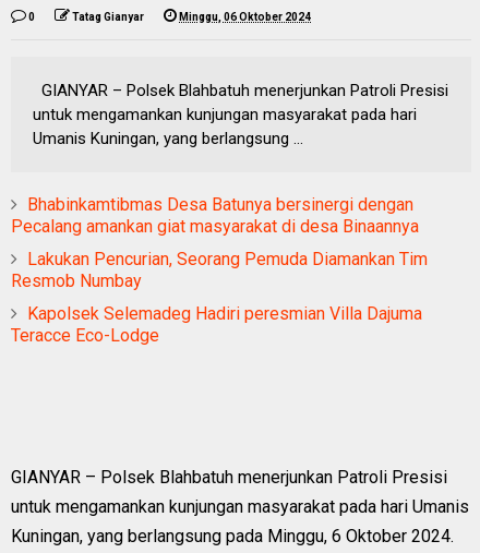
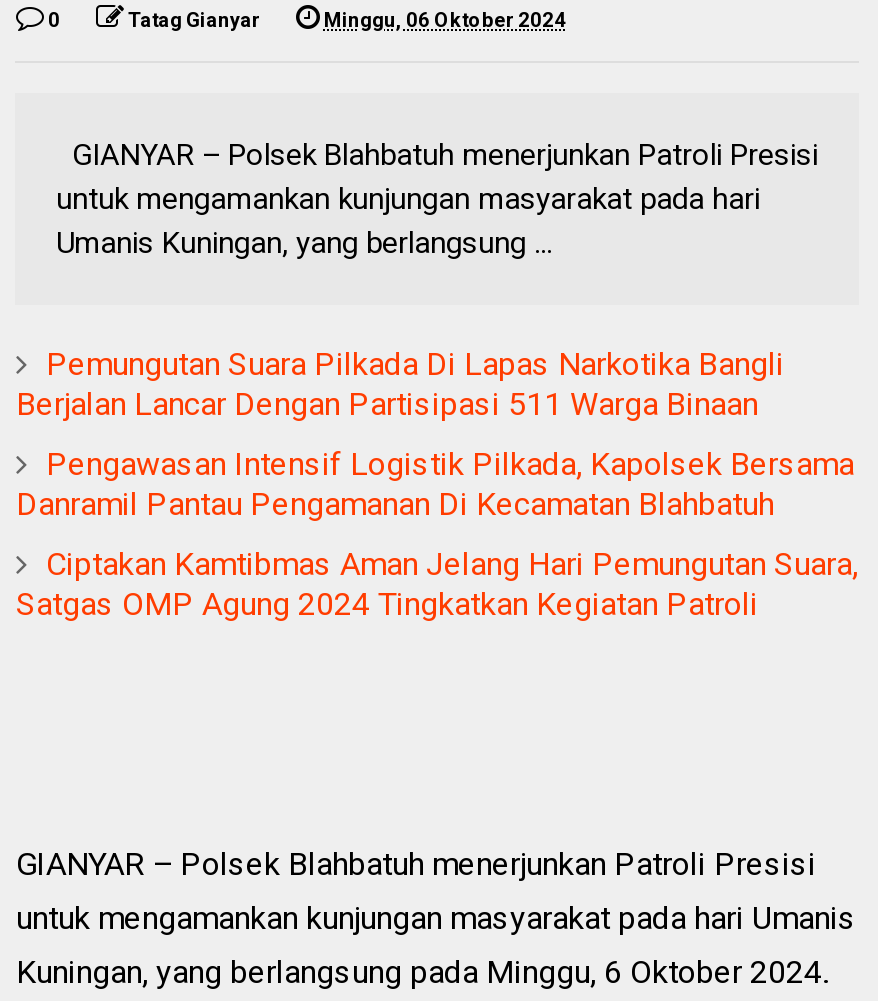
[11,194,419,236] Bhabinkamtibmas Desa Batunya bersinergi dengan | Pecalang amankan giat masyarakat di desa Binaannya -> [16,345,784,423] Pemungutan Suara Pilkada Di Lapas Narkotika Bangli | Berjalan Lancar Dengan Partisipasi 511 Warga Binaan
[11,248,428,291] Lakukan Pencurian, Seorang Pemuda Diamankan Tim | Resmob Numbay -> [16,445,854,523] Pengawasan Intensif Logistik Pilkada, Kapolsek Bersama | Danramil Pantau Pengamanan Di Kecamatan Blahbatuh
[11,303,423,346] Kapolsek Selemadeg Hadiri peresmian Villa Dajuma | Teracce Eco-Lodge -> [16,545,858,623] Ciptakan Kamtibmas Aman Jelang Hari Pemungutan Suara, | Satgas OMP Agung 2024 Tingkatkan Kegiatan Patroli

